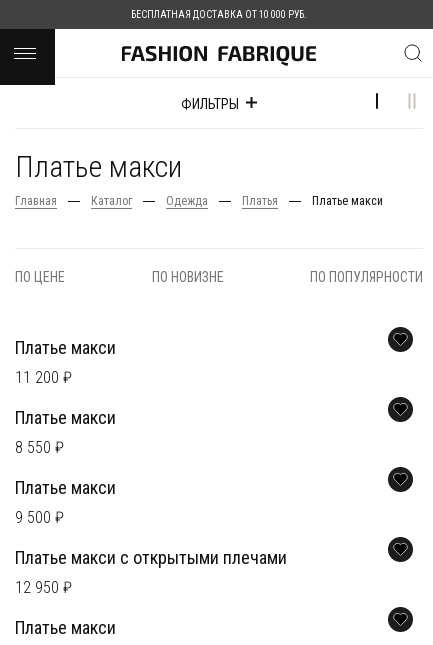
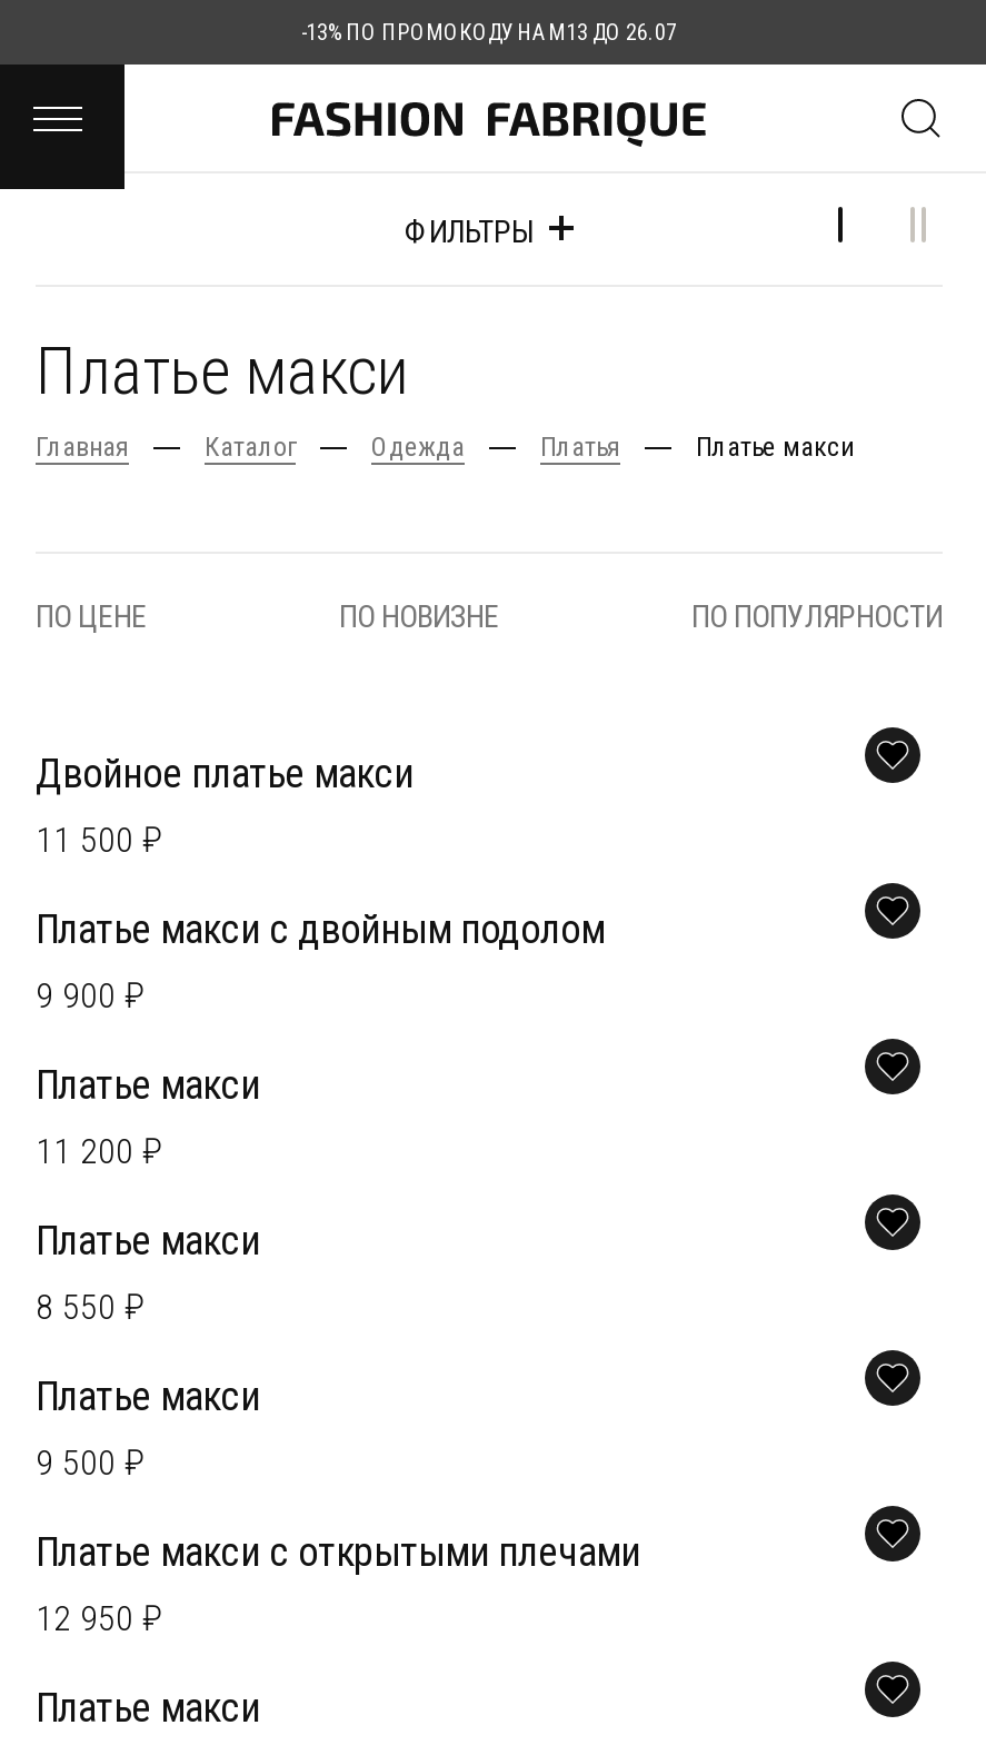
[131,9,307,20] БЕСПЛАТНАЯ ДОСТАВКА ОТ 10 000 РУБ. -> [301,20,677,44] -13% ПО ПРОМОКОДУ НАМ13 ДО 26.07
none -> [36,750,605,1017] Двойное платье макси | 11 500 ₽ | Платье макси с двойным подолом | 9 900 ₽

